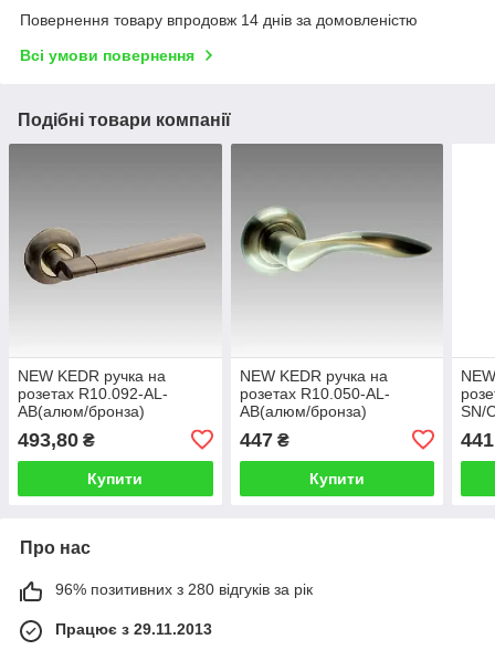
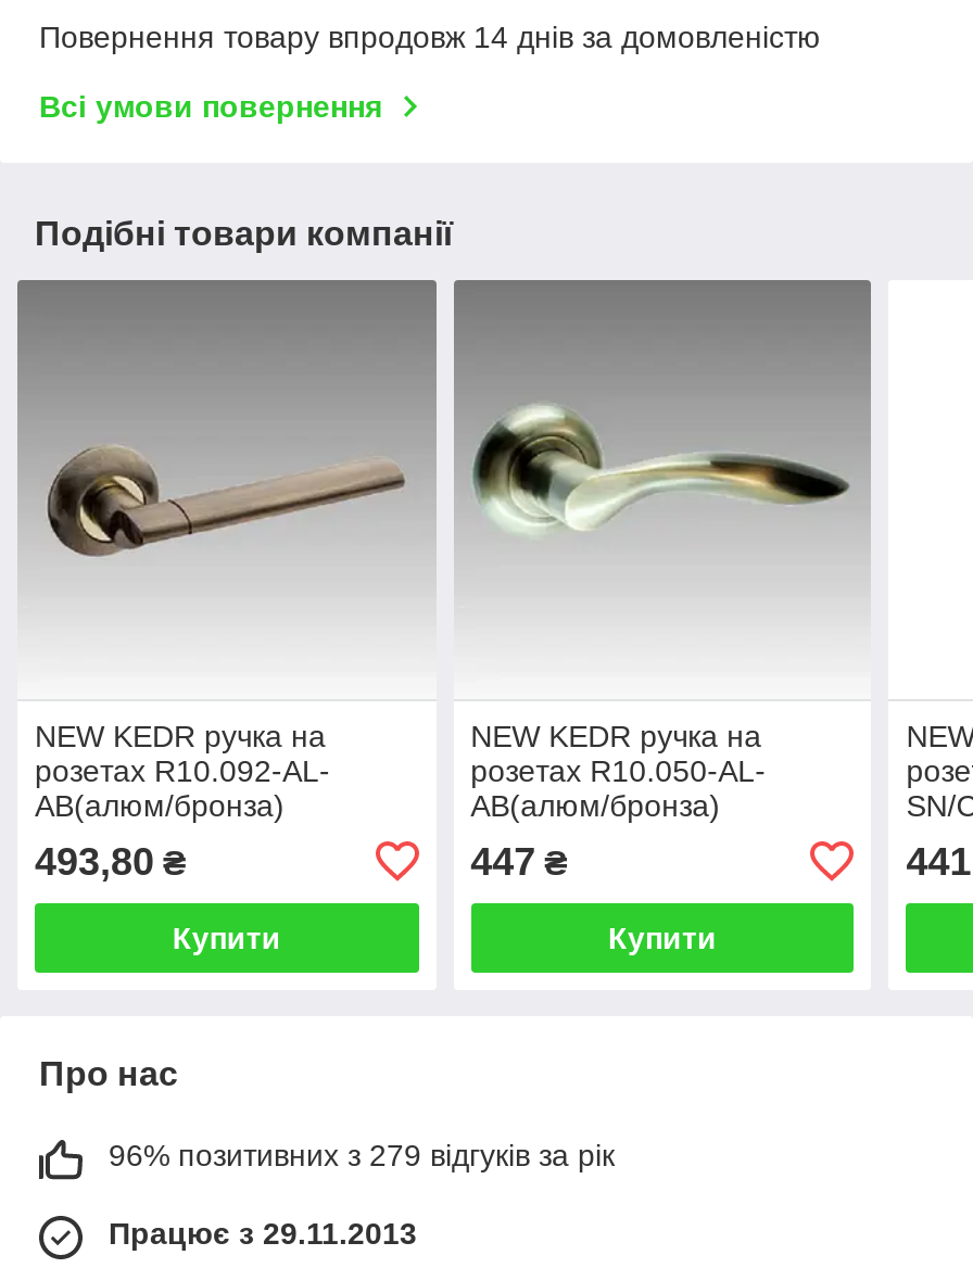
[55,580,313,598] 96% позитивних з 280 відгуків за рік -> [109,1137,615,1172] 96% позитивних з 279 відгуків за рік

